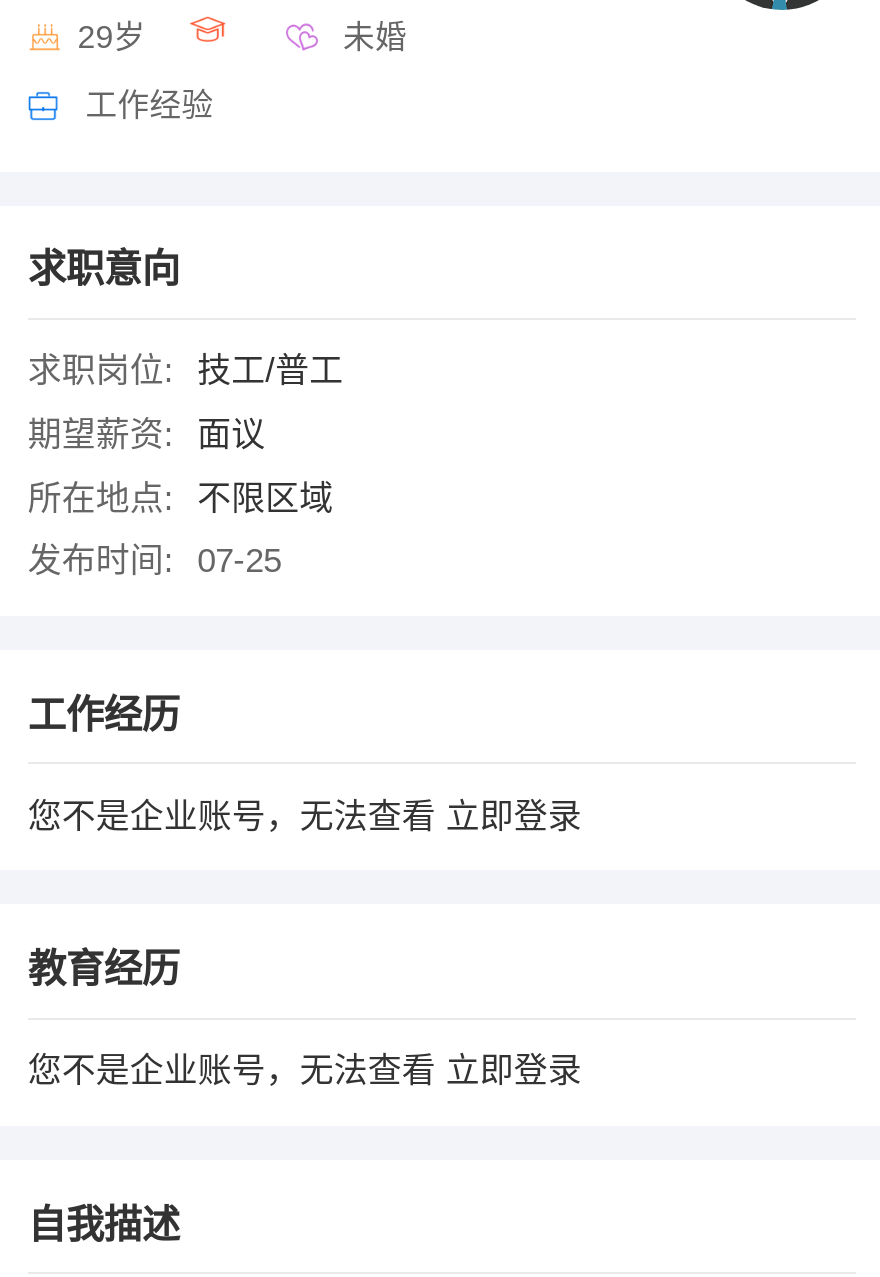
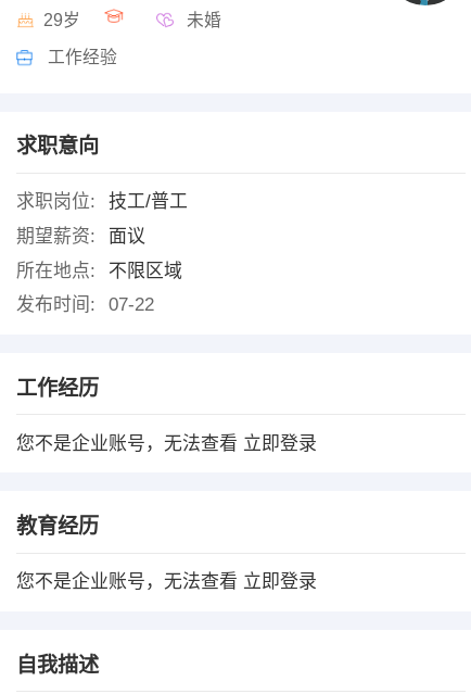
[28,543,281,581] 发布时间: 07-25 -> [16,295,154,315] 发布时间: 07-22

